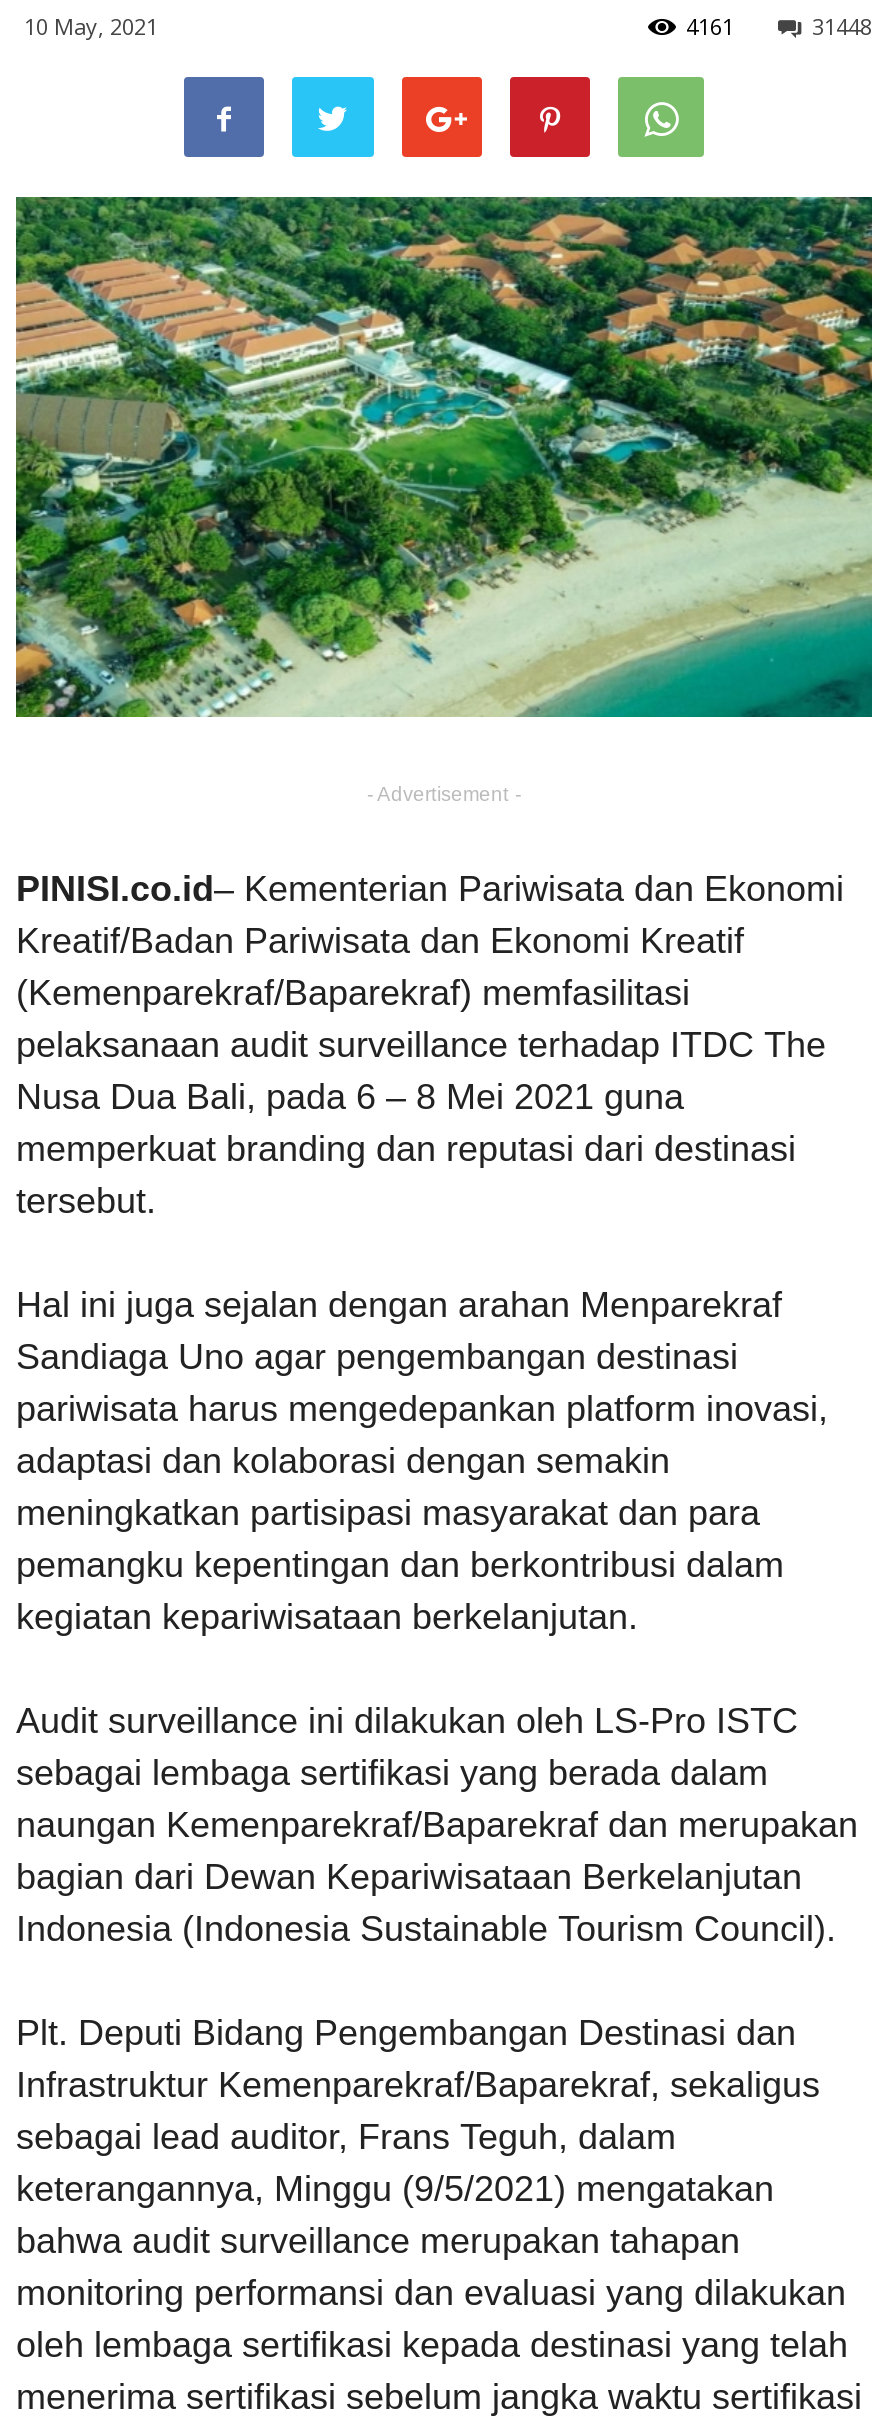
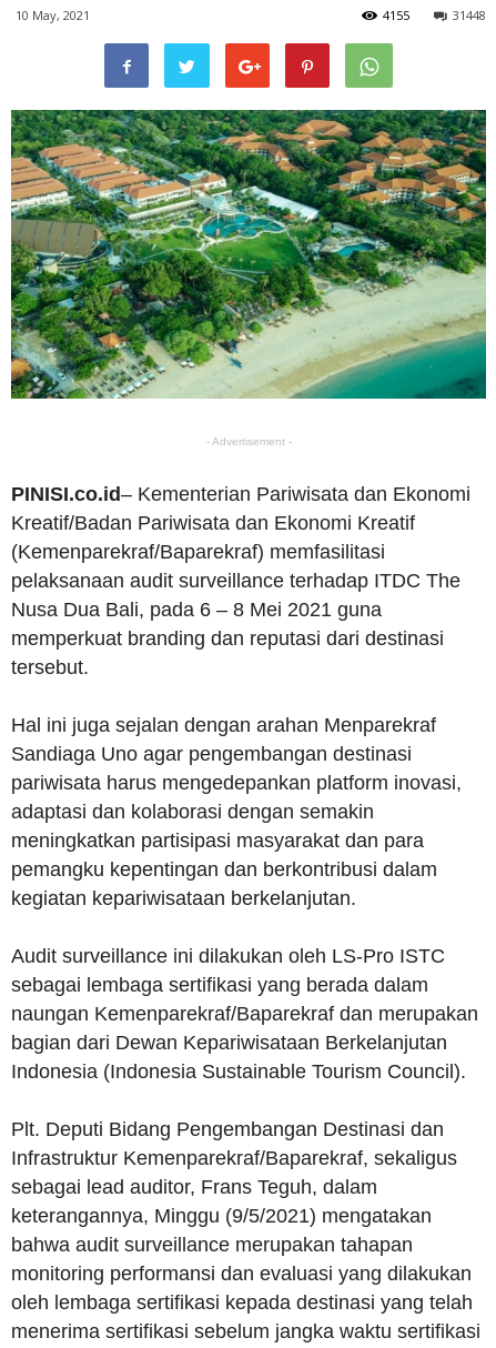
[686,11,734,41] 4161 -> [383,7,409,23] 4155

